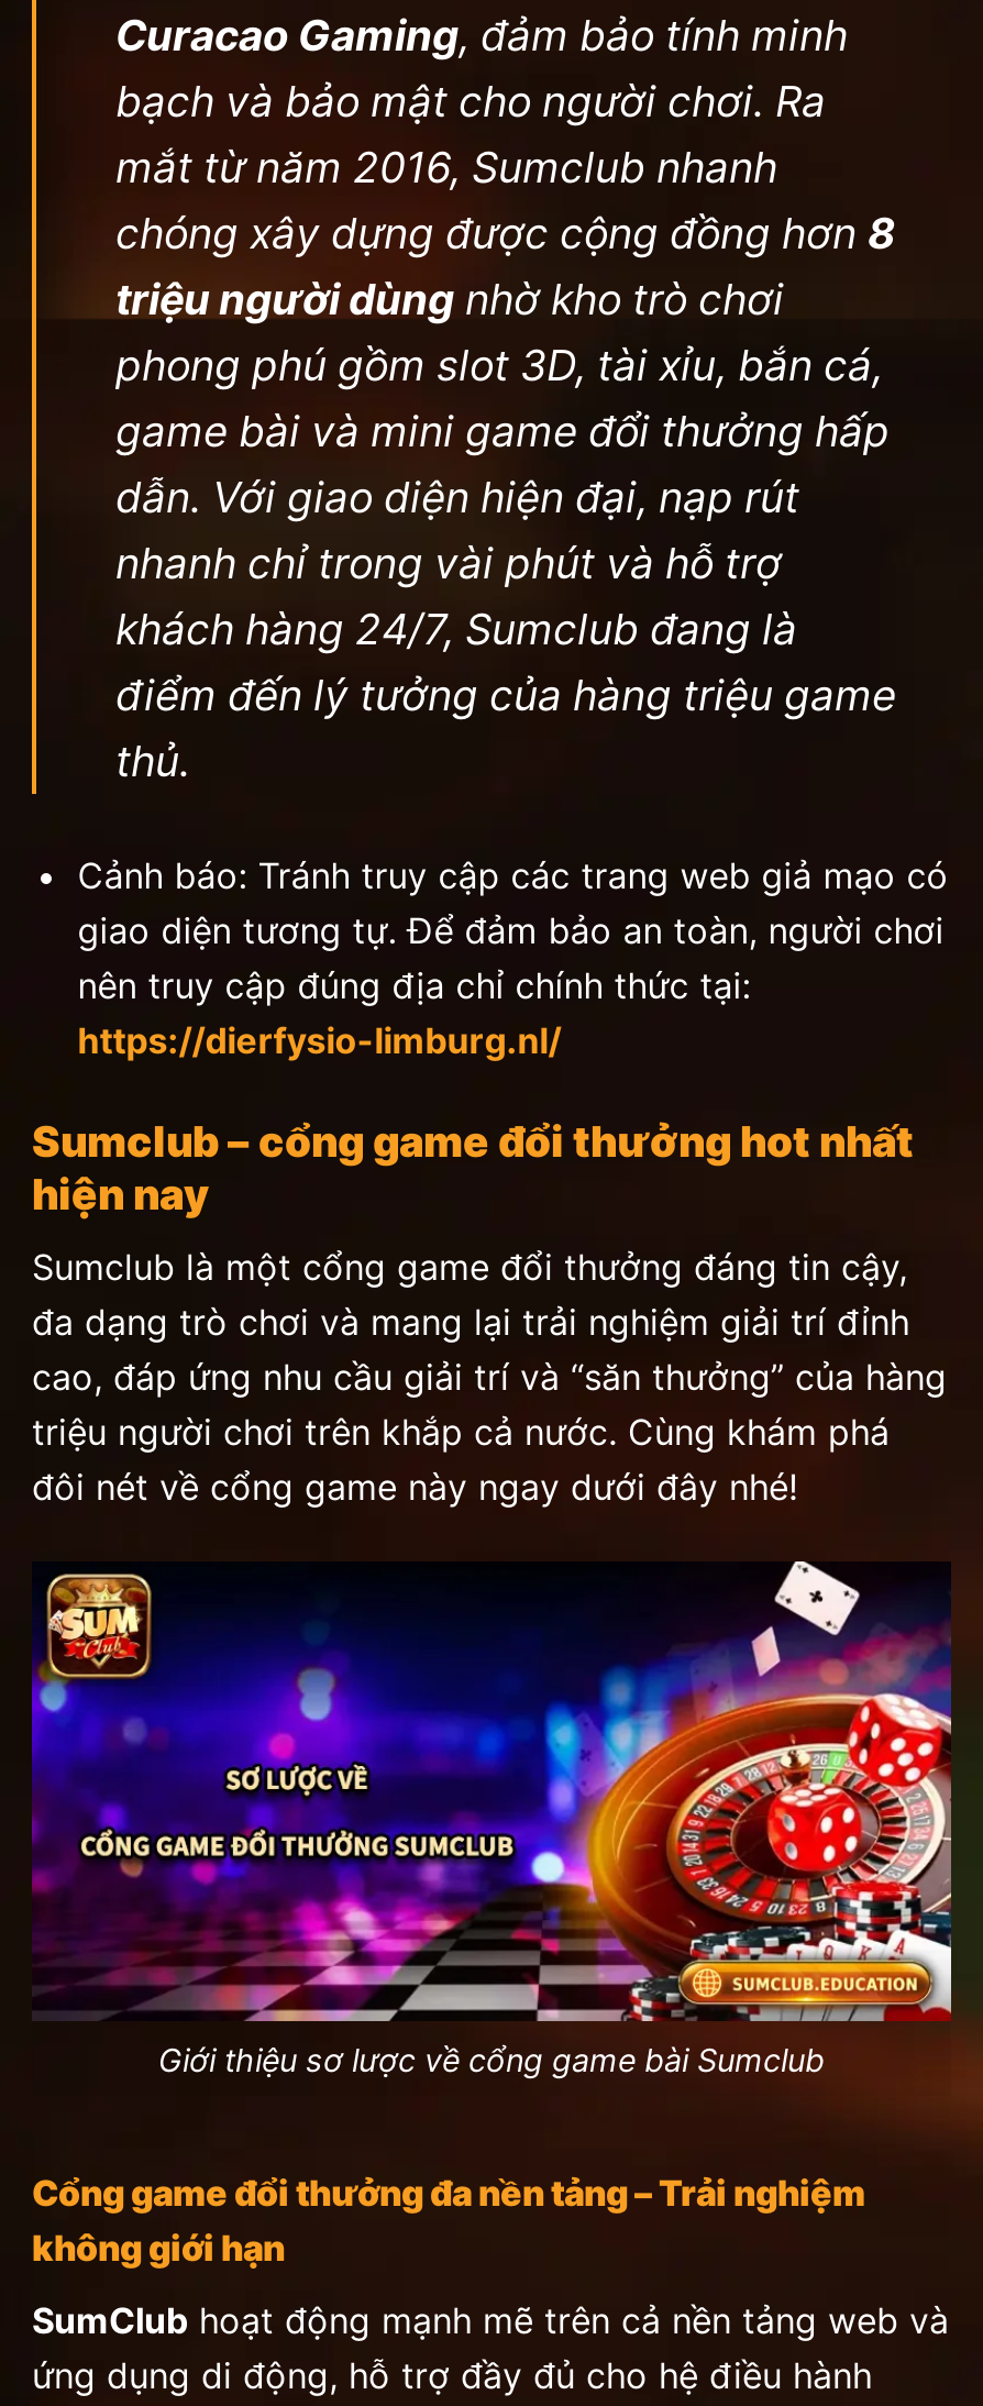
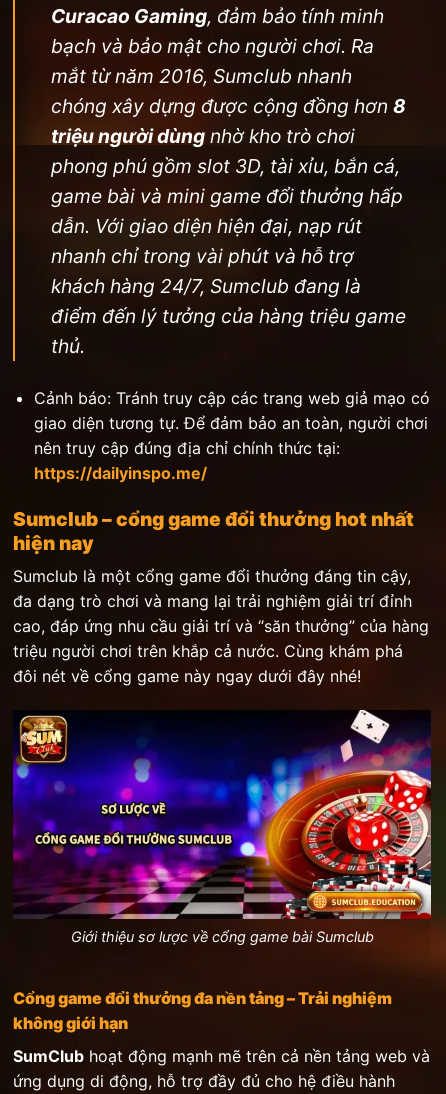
[78,1018,561,1062] https://dierfysio-limburg.nl/ -> [34,463,207,483] https://dailyinspo.me/

